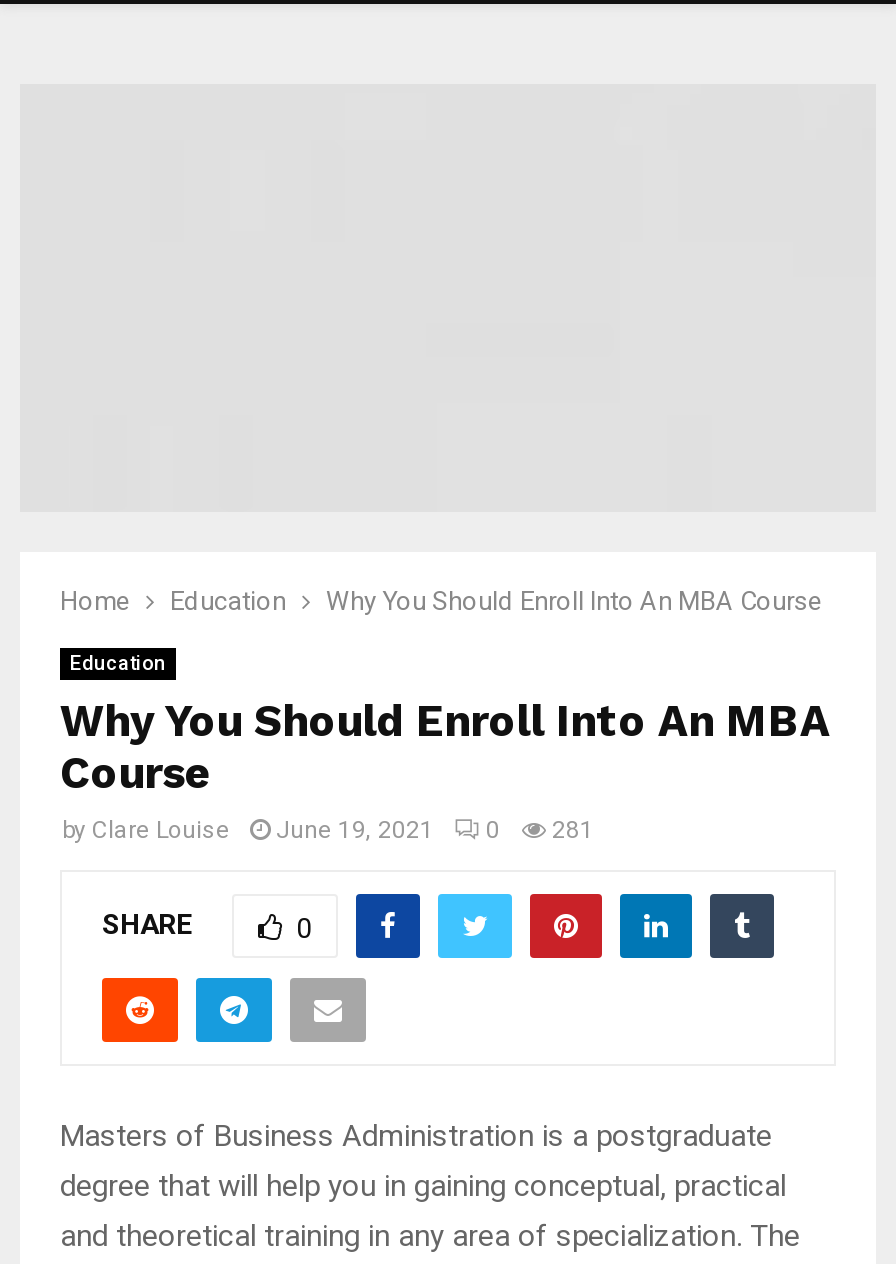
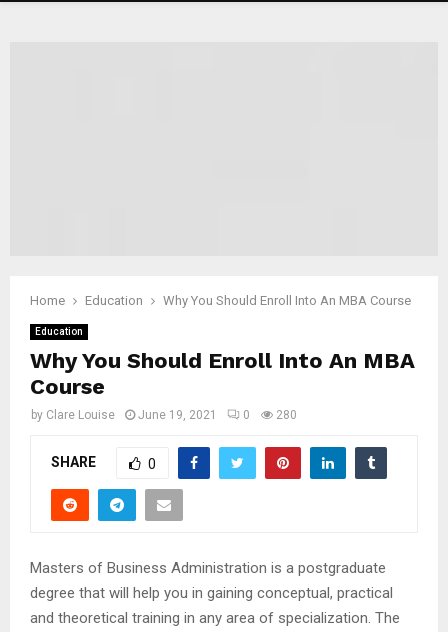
[62,816,594,844] by Clare Louise June 19, 2021 0 281 -> [31,408,297,422] by Clare Louise June 19, 2021 0 280

